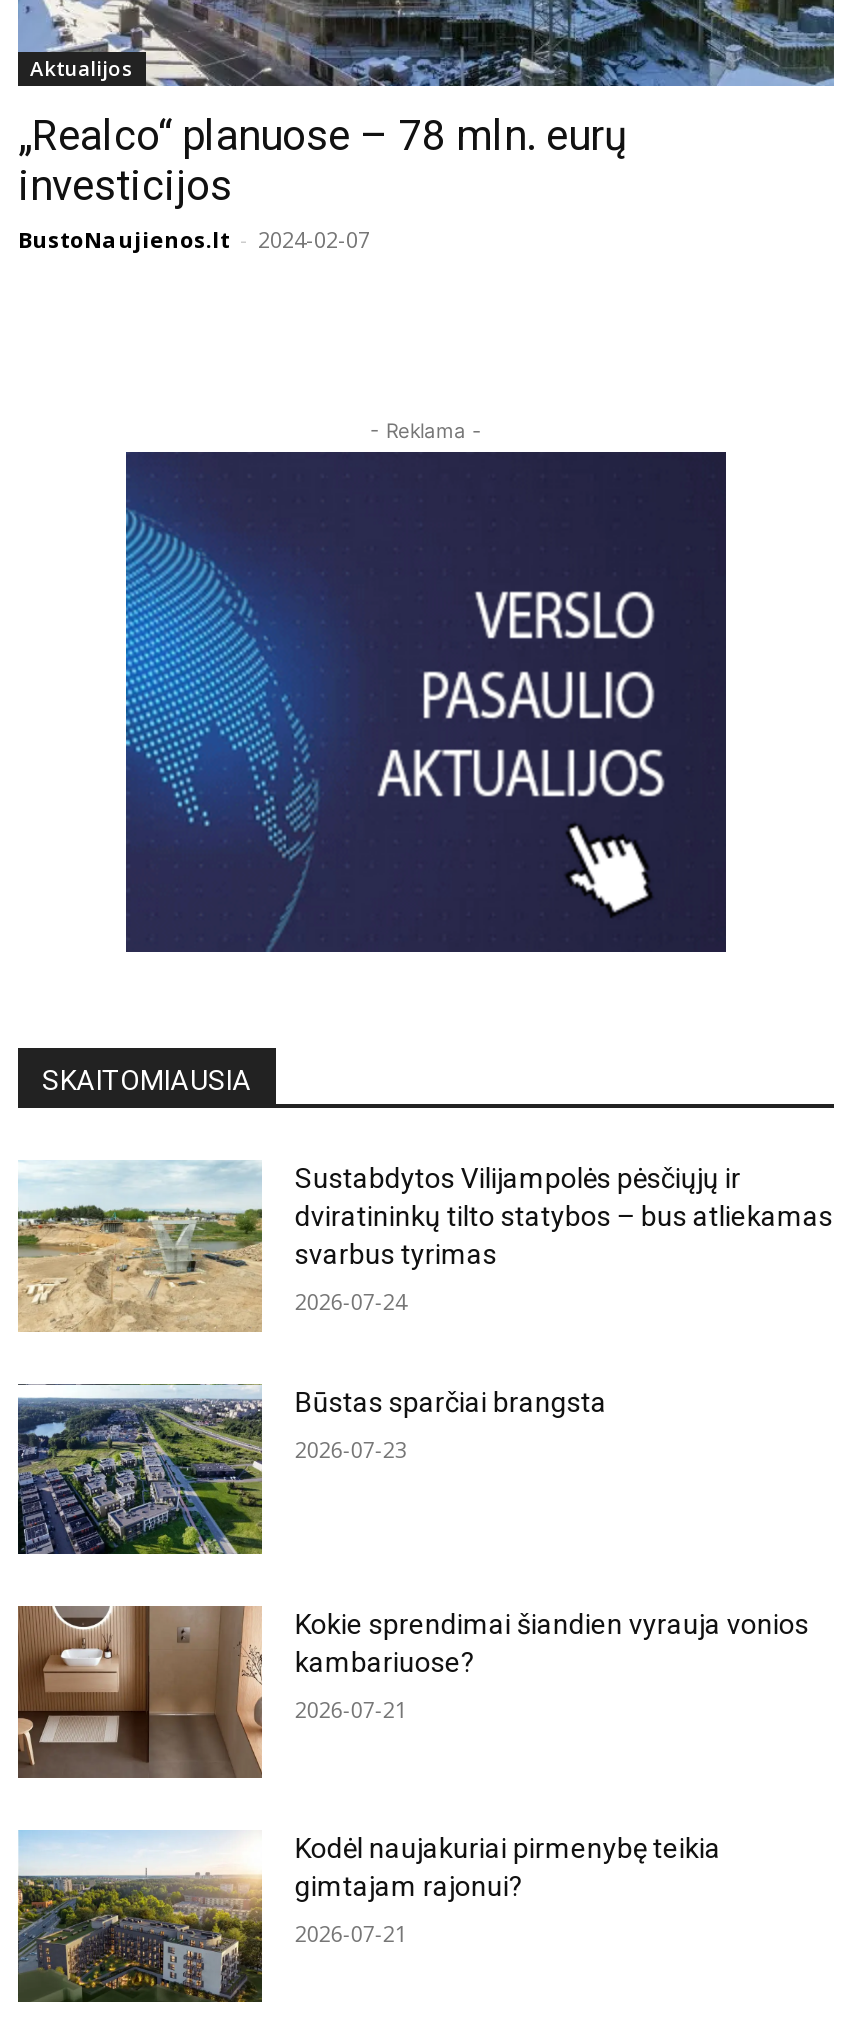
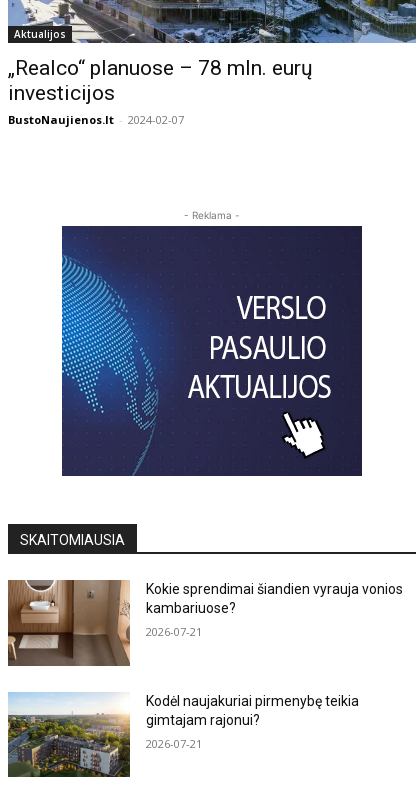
[18,1160,833,1463] [image] | Sustabdytos Vilijampolės pėsčiųjų ir | dviratininkų tilto statybos – bus atliekamas | svarbus tyrimas | 2026-07-24 | Būstas sparčiai brangsta | 2026-07-23 -> none
[16,1386,264,1556] [image] -> none

